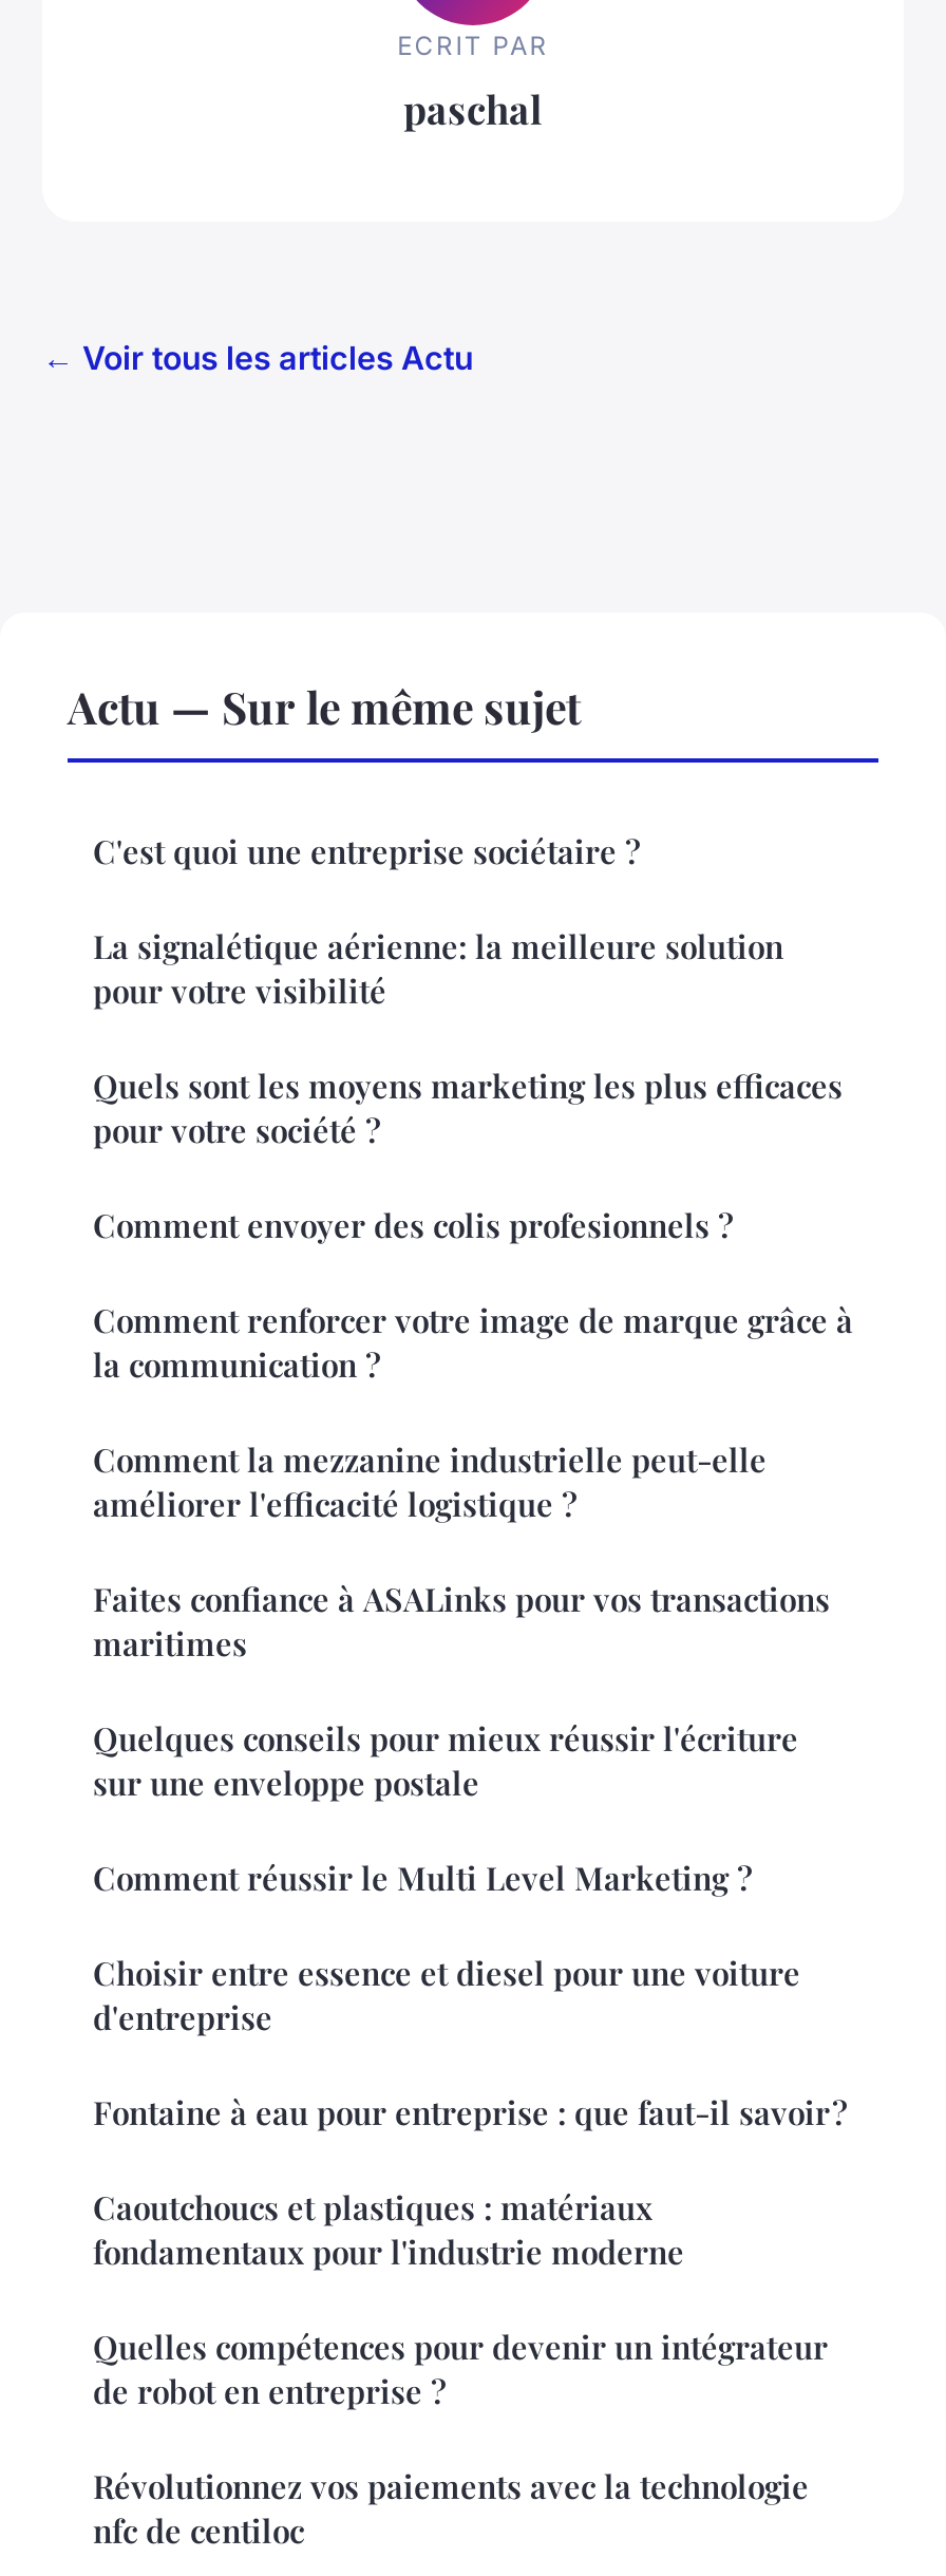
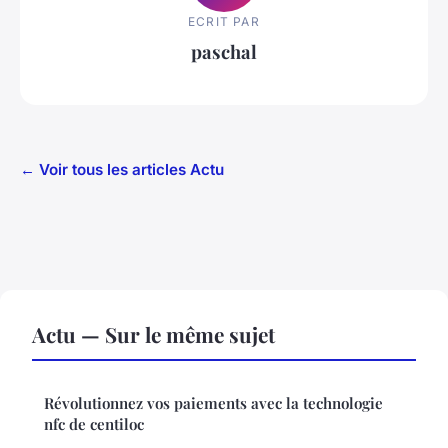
[93,830,853,2412] C'est quoi une entreprise sociétaire ? | La signalétique aérienne: la meilleure solution | pour votre visibilité | Quels sont les moyens marketing les plus efficaces | pour votre société ? | Comment envoyer des colis profesionnels ? | Comment renforcer votre image de marque grâce à | la communication ? | Comment la mezzanine industrielle peut-elle | améliorer l'efficacité logistique ? | Faites confiance à ASALinks pour vos transactions | maritimes | Quelques conseils pour mieux réussir l'écriture | sur une enveloppe postale | Comment réussir le Multi Level Marketing ? | Choisir entre essence et diesel pour une voiture | d'entreprise | Fontaine à eau pour entreprise : que faut-il savoir ? | Caoutchoucs et plastiques : matériaux | fondamentaux pour l'industrie moderne | Quelles compétences pour devenir un intégrateur | de robot en entreprise ? -> none

